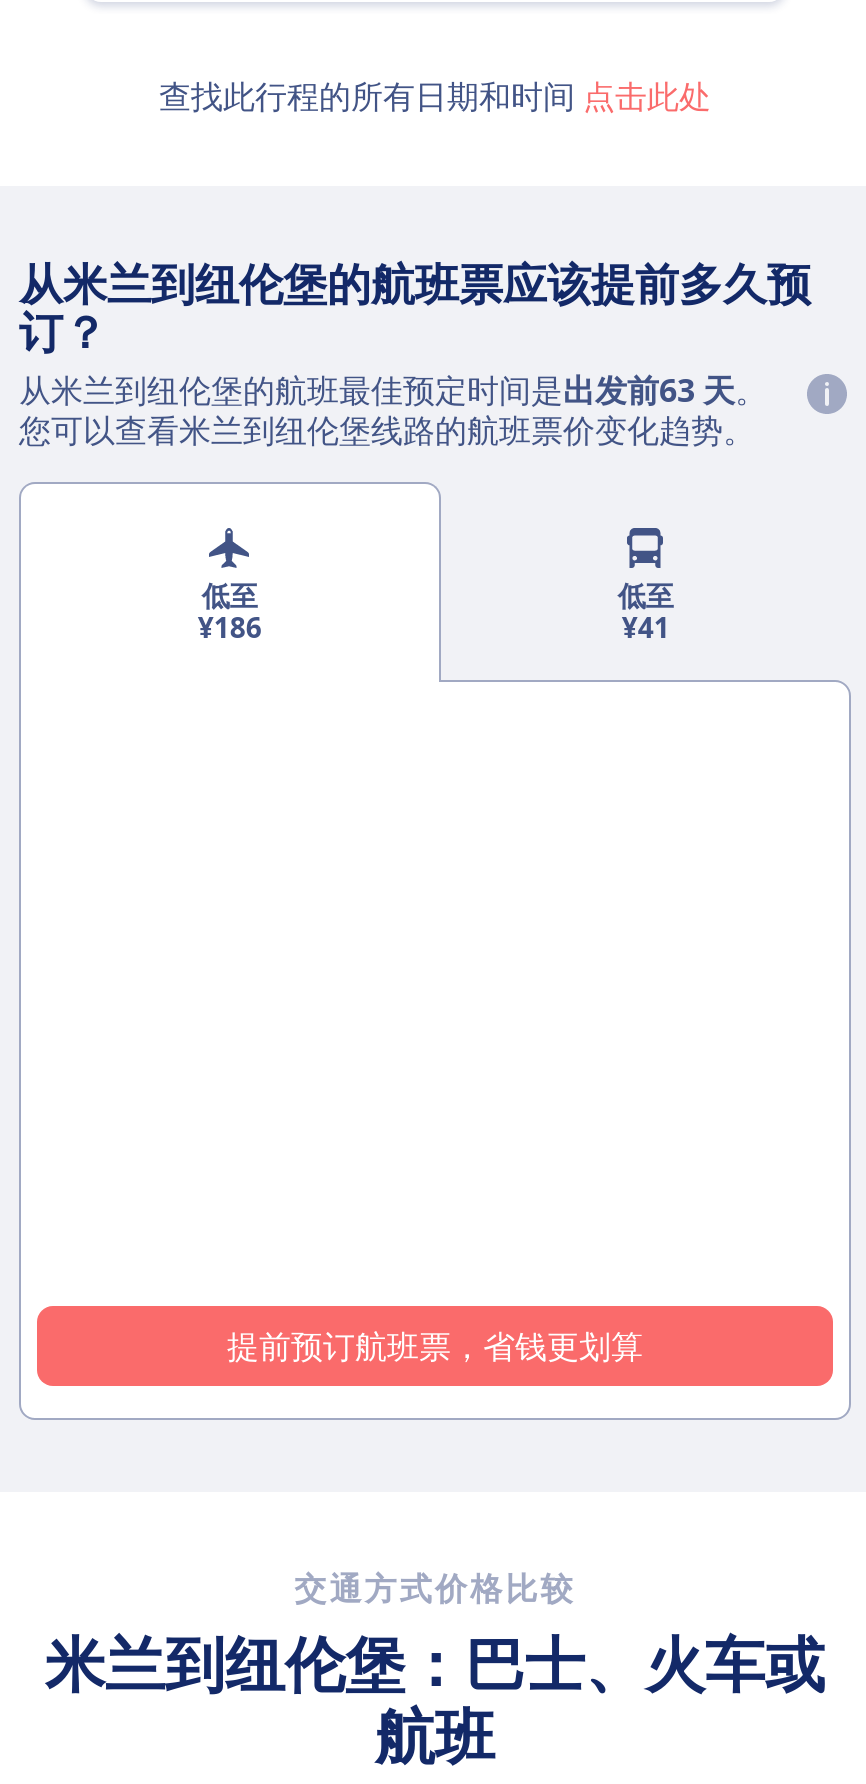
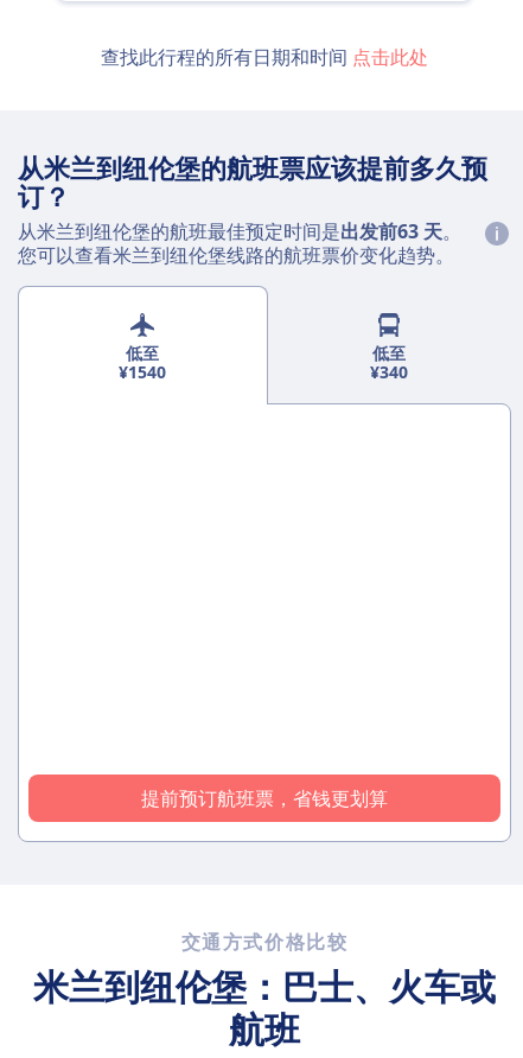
[198,607,262,645] ¥186 -> [119,360,166,383] ¥1540
[622,607,670,645] ¥41 -> [370,360,408,383] ¥340

